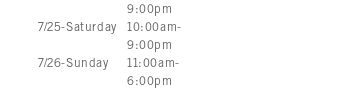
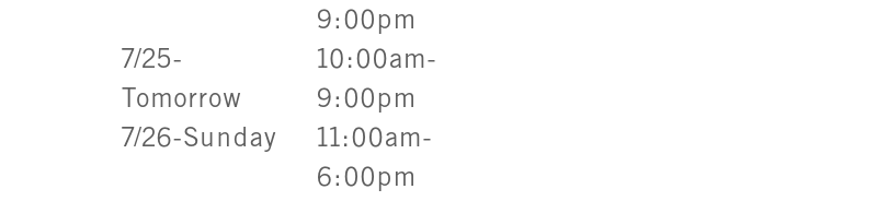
[38,22,117,34] 7/25-Saturday -> [122,49,242,114] 7/25- | Tomorrow

